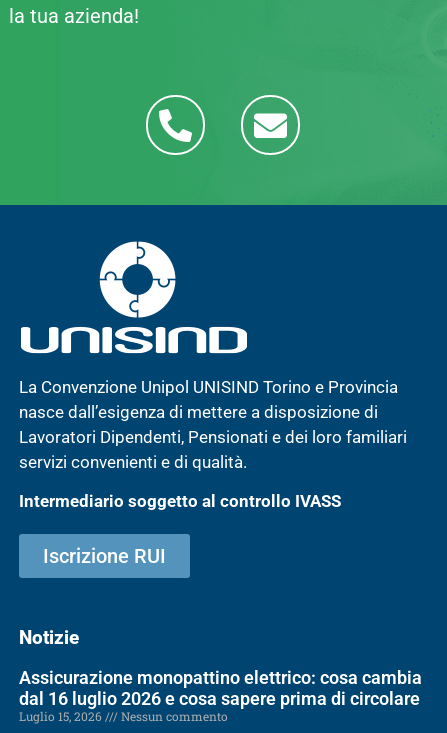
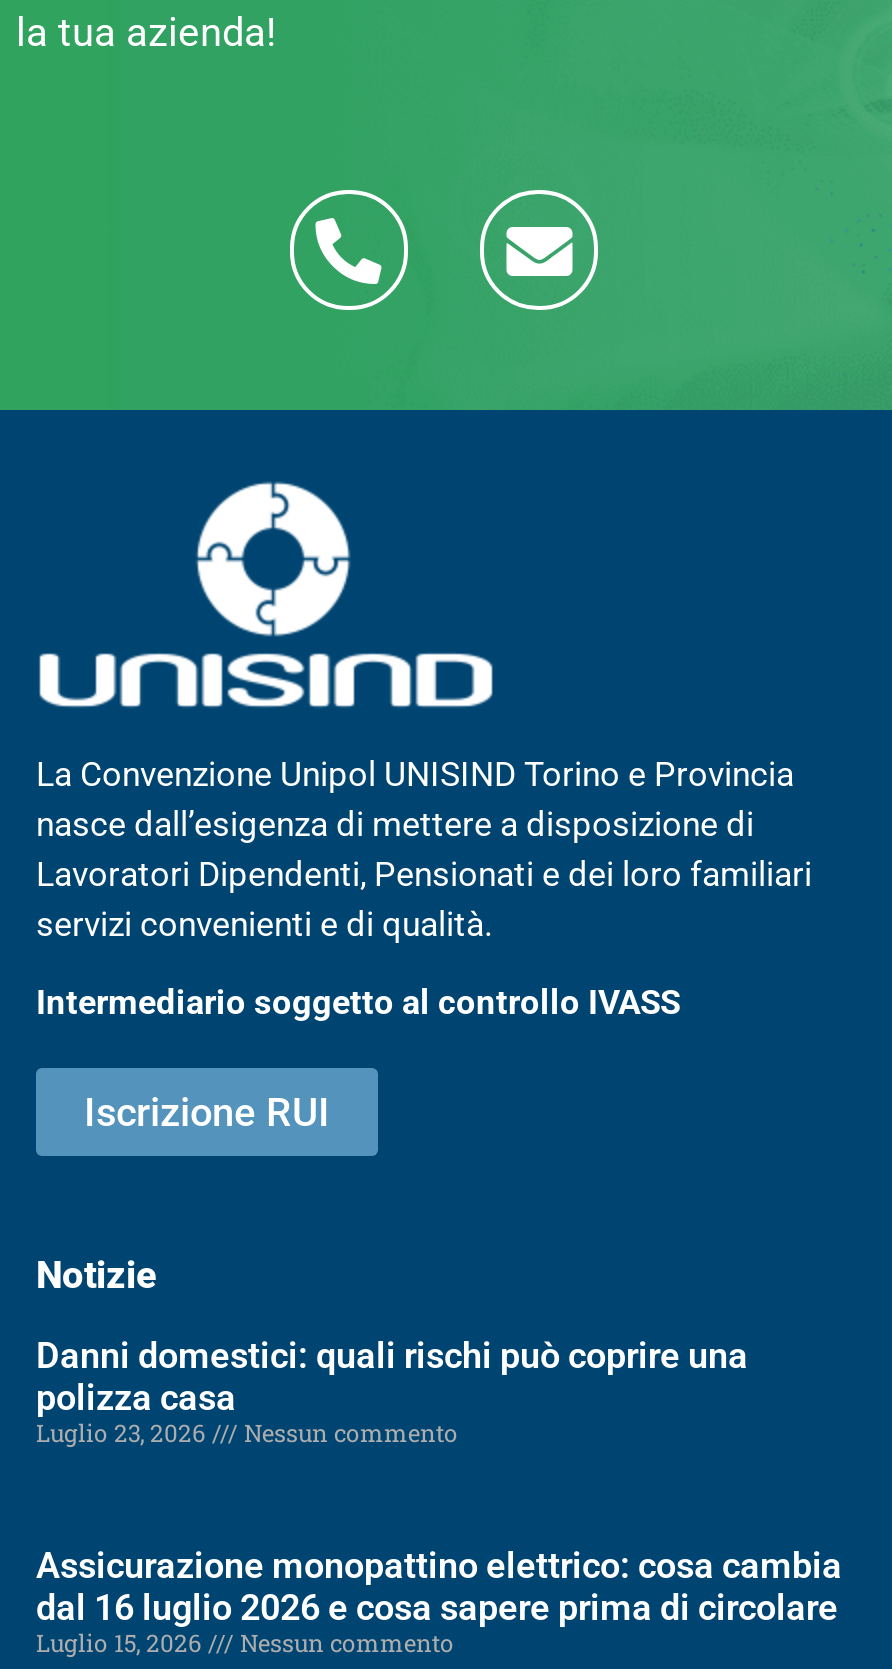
none -> [36,1334,748,1448] Danni domestici: quali rischi può coprire una | polizza casa | Luglio 23, 2026 | Nessun commento

